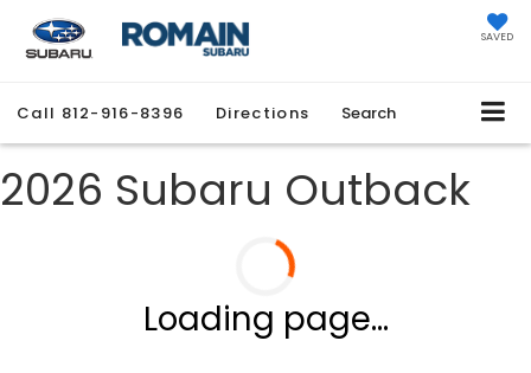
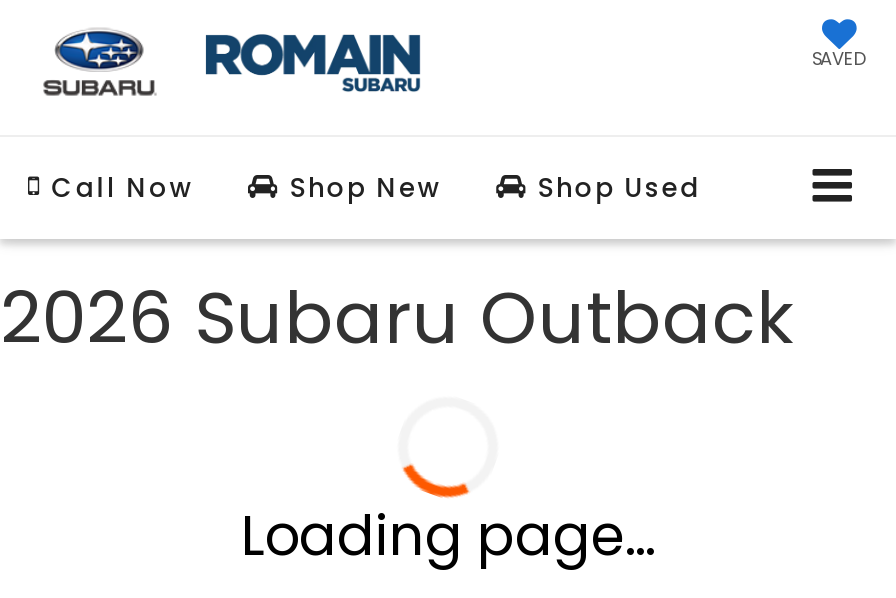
[17,102,396,125] Call 812-916-8396 | Directions | Search -> [51,170,701,208] Call Now | Shop New | Shop Used
[239,238,296,294] [image] -> [402,403,498,493] [image]

